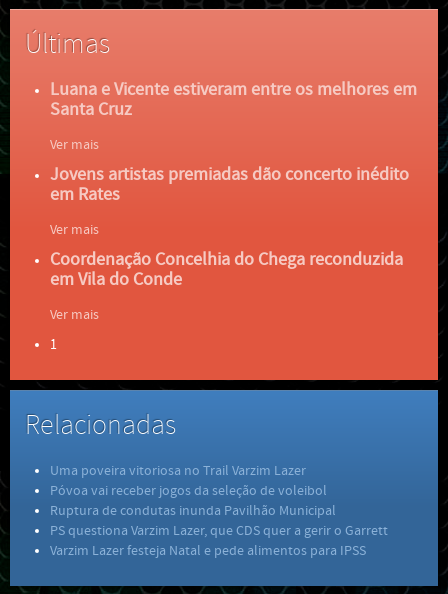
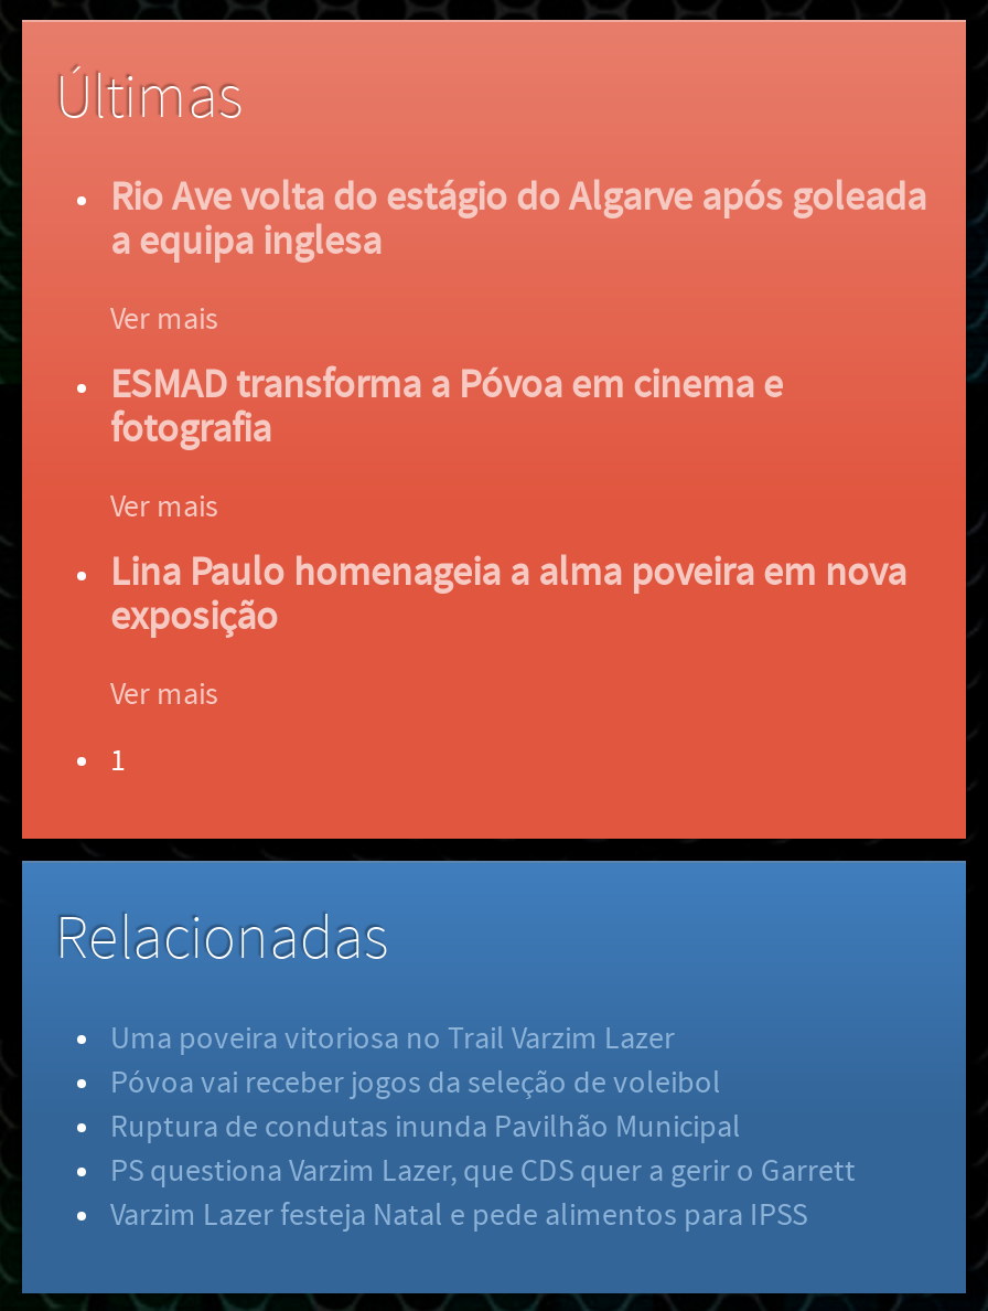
[50,79,417,120] Luana e Vicente estiveram entre os melhores em | Santa Cruz -> [110,174,926,264] Rio Ave volta do estágio do Algarve após goleada | a equipa inglesa
[50,164,409,205] Jovens artistas premiadas dão concerto inédito | em Rates -> [110,362,783,452] ESMAD transforma a Póvoa em cinema e | fotografia
[50,249,403,290] Coordenação Concelhia do Chega reconduzida | em Vila do Conde -> [110,549,906,640] Lina Paulo homenageia a alma poveira em nova | exposição

